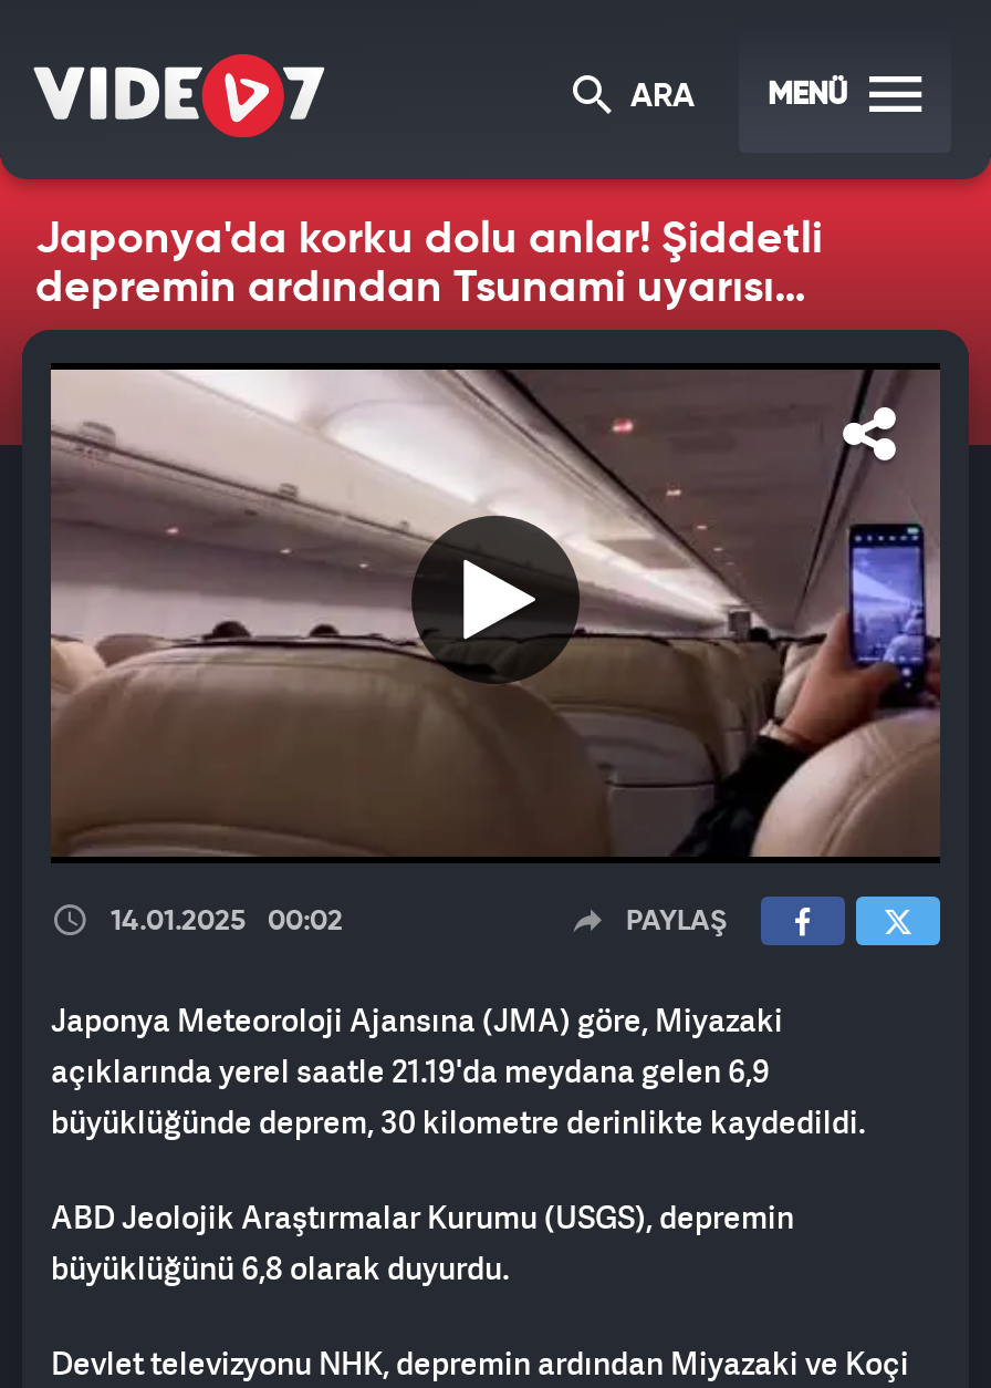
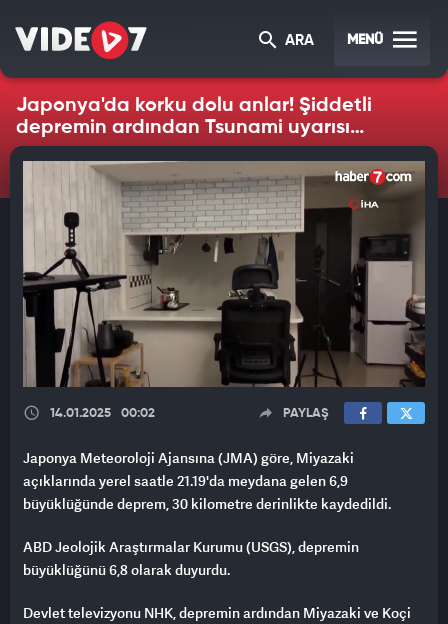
[49,363,940,863] [image] -> [22,160,426,388] [image]

